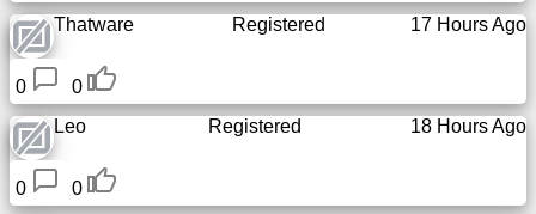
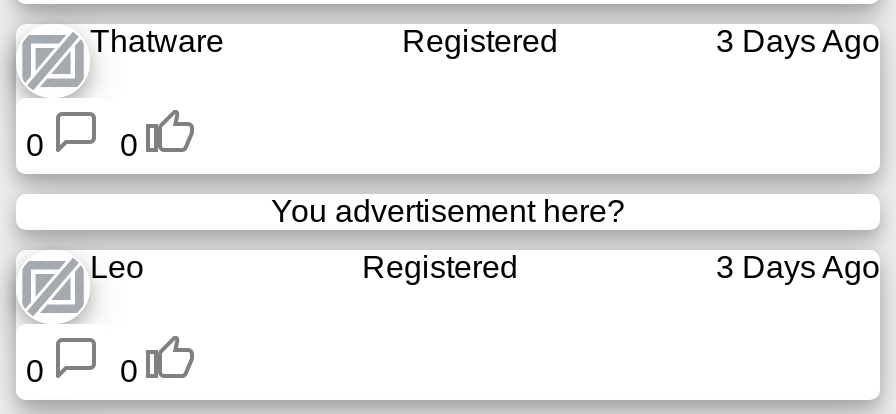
[410,15,526,35] 17 Hours Ago -> [716,25,880,59] 3 Days Ago
none -> [271,195,625,229] You advertisement here?
[410,116,526,137] 18 Hours Ago -> [716,251,880,285] 3 Days Ago

